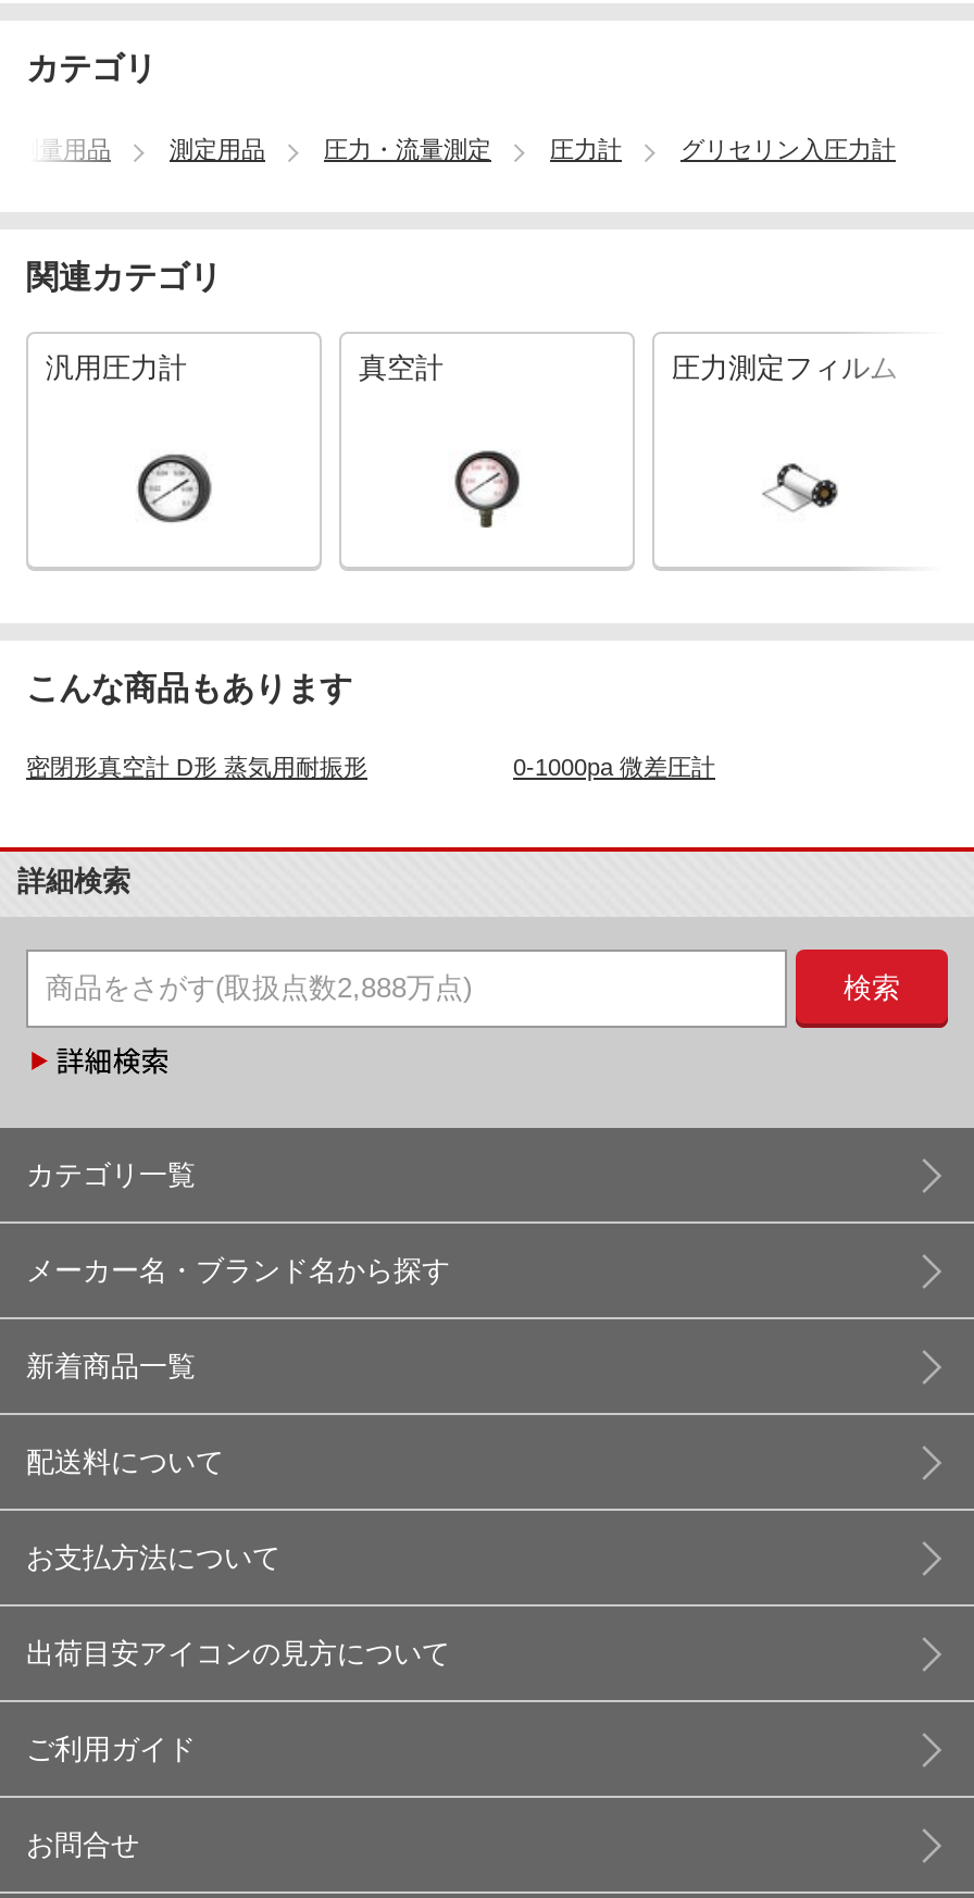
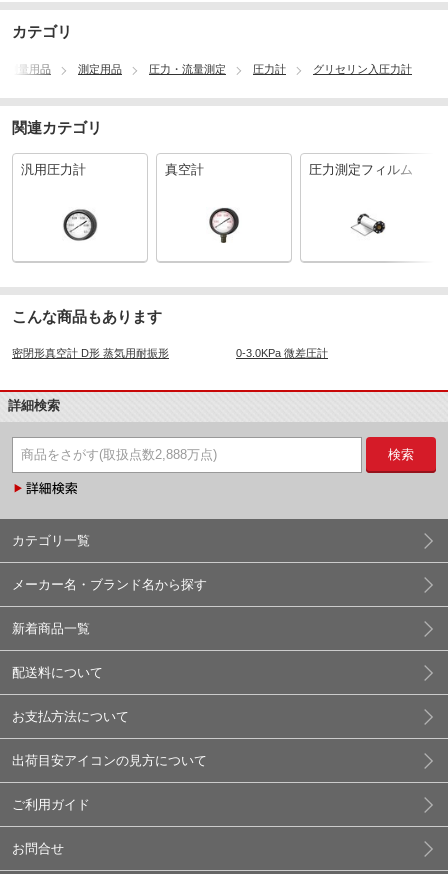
[513,754,715,780] 0-1000pa 微差圧計 -> [236,347,328,359] 0-3.0KPa 微差圧計

